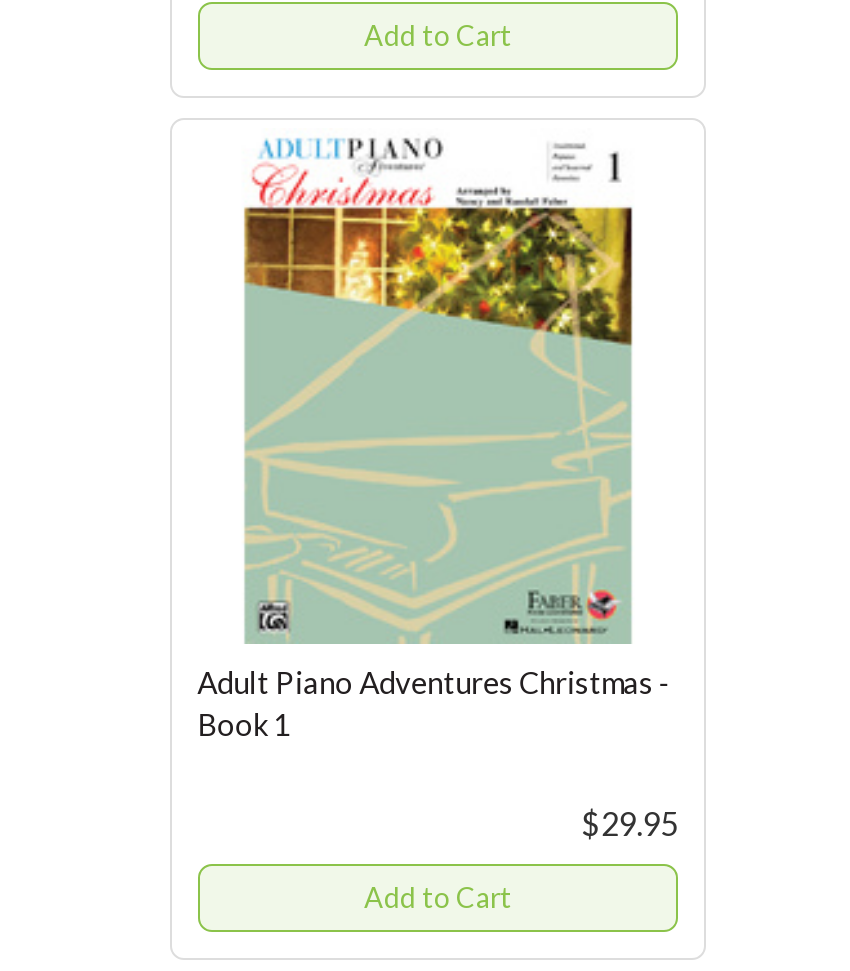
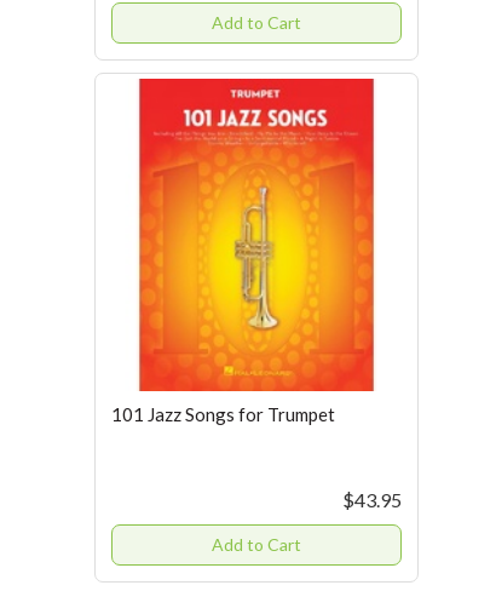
[197,128,671,743] [image] | Adult Piano Adventures Christmas - | Book 1 -> [111,78,375,426] [image] | 101 Jazz Songs for Trumpet
[581,805,679,843] $29.95 -> [343,489,402,512] $43.95

